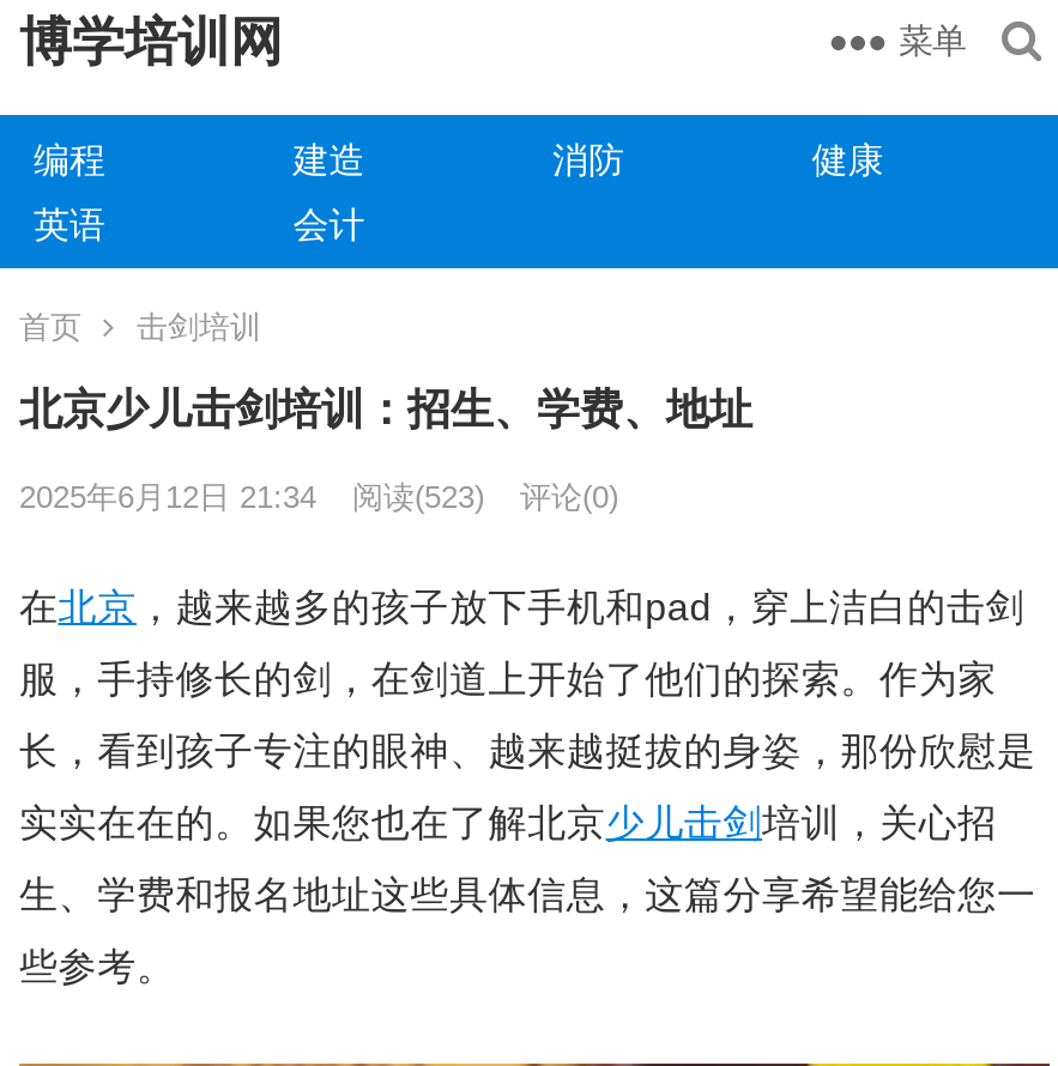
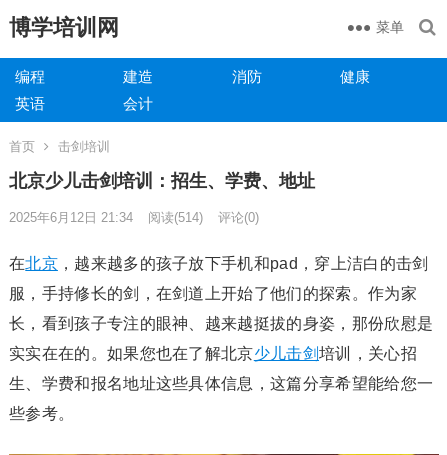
[19,479,618,515] 2025年6月12日 21:34 阅读(523) 评论(0) -> [9,210,259,225] 2025年6月12日 21:34 阅读(514) 评论(0)

